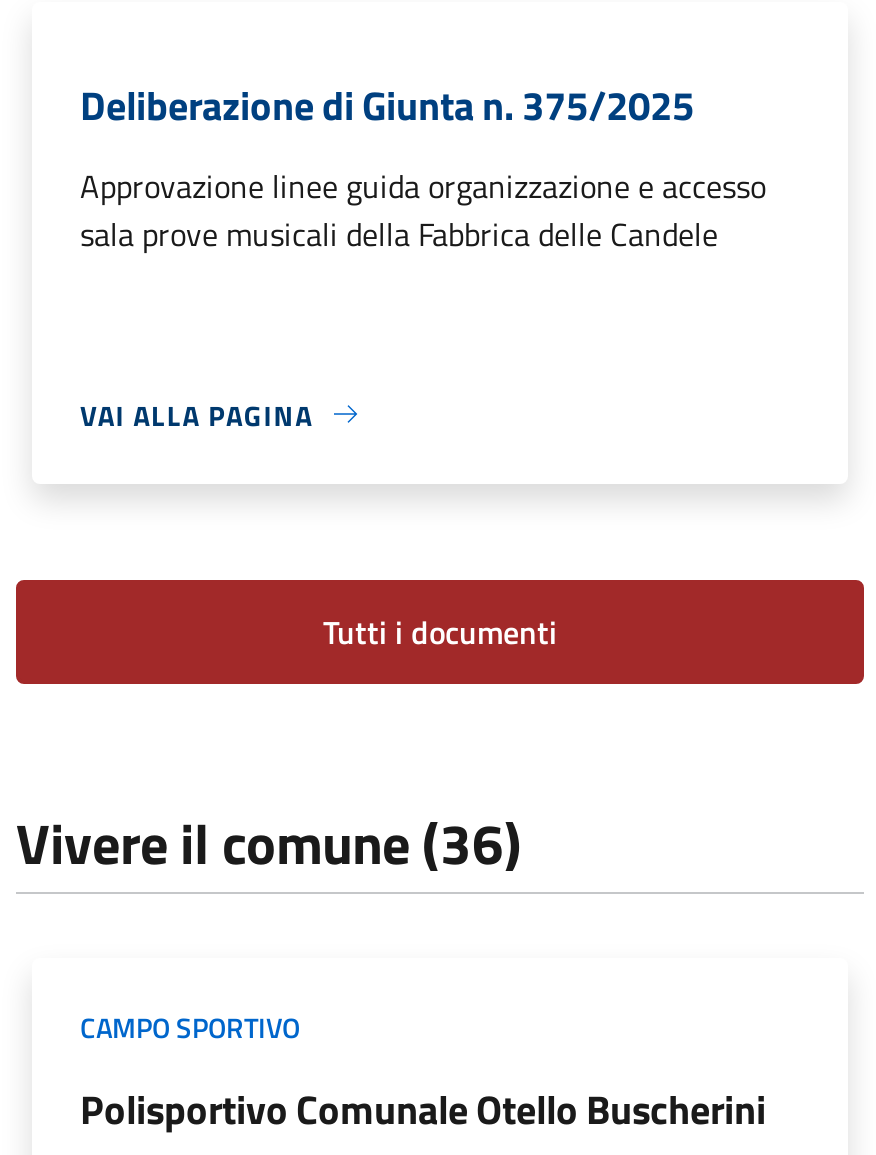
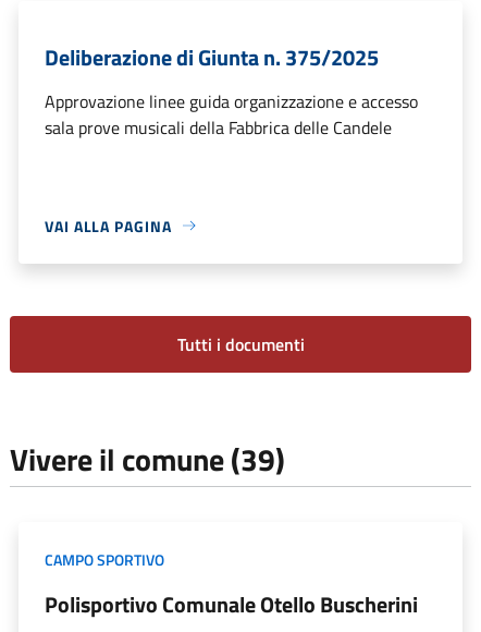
[16,799,522,885] Vivere il comune (36) -> [10,436,285,482] Vivere il comune (39)

